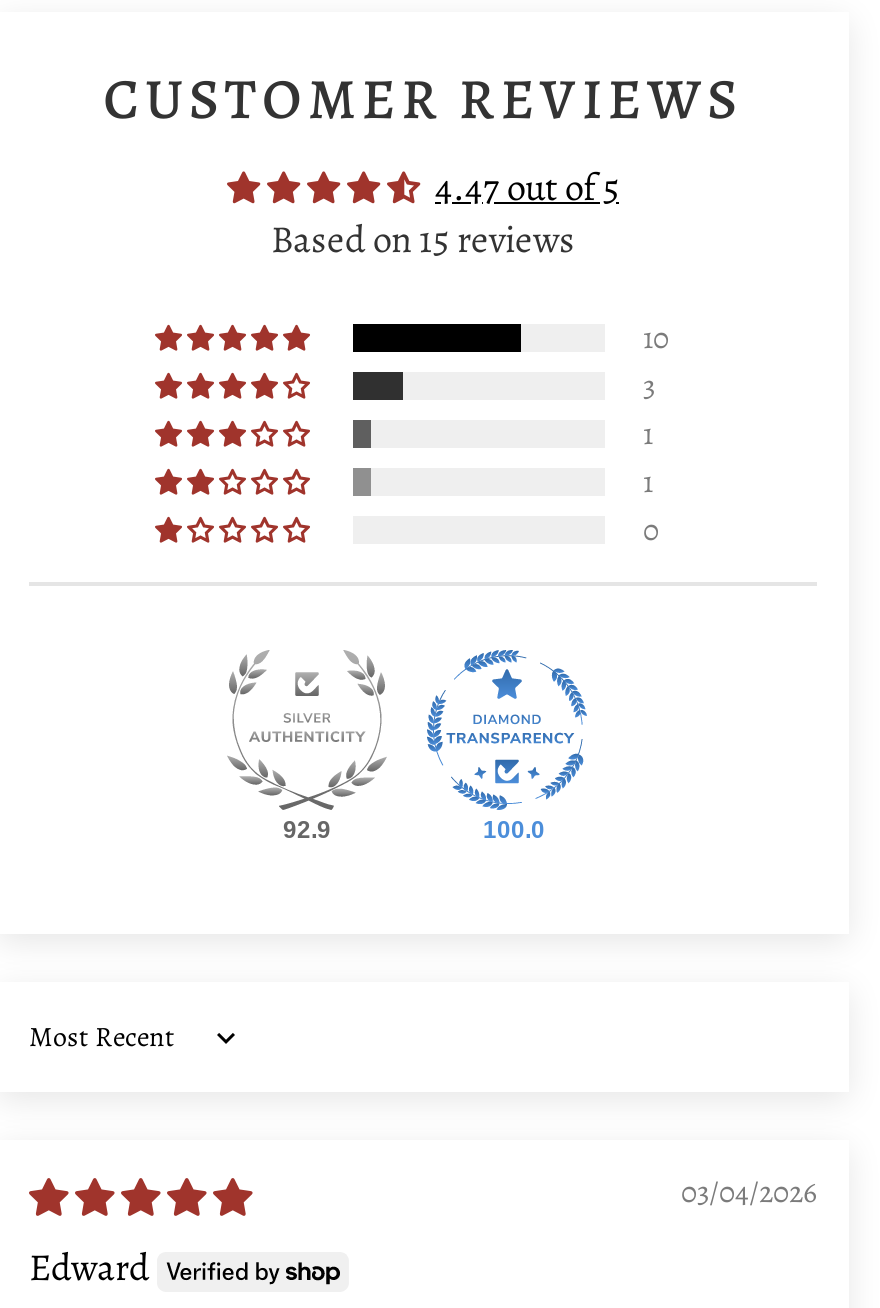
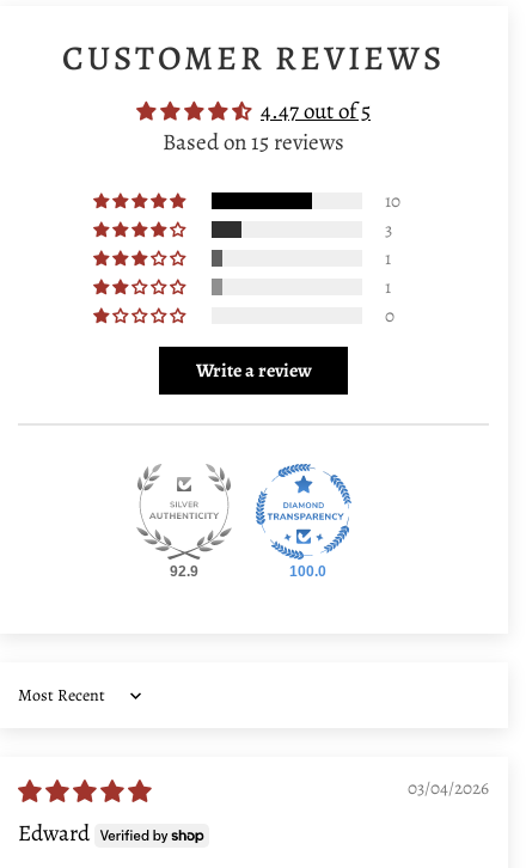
none -> [195,358,311,384] Write a review

